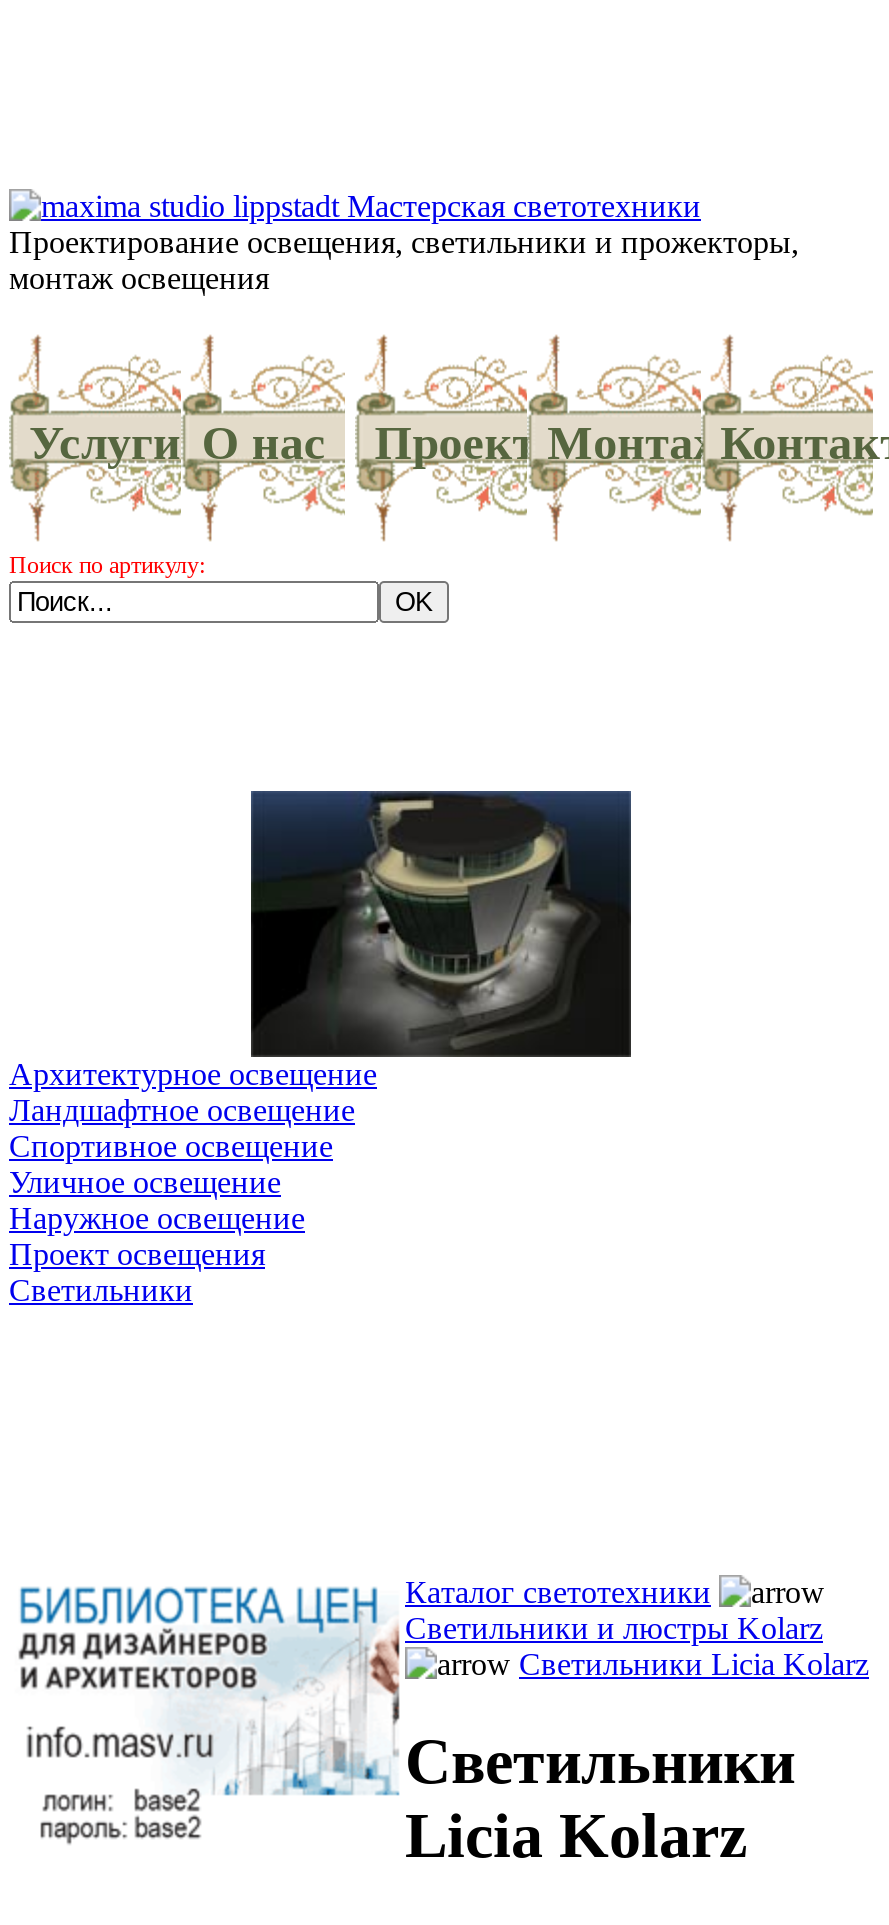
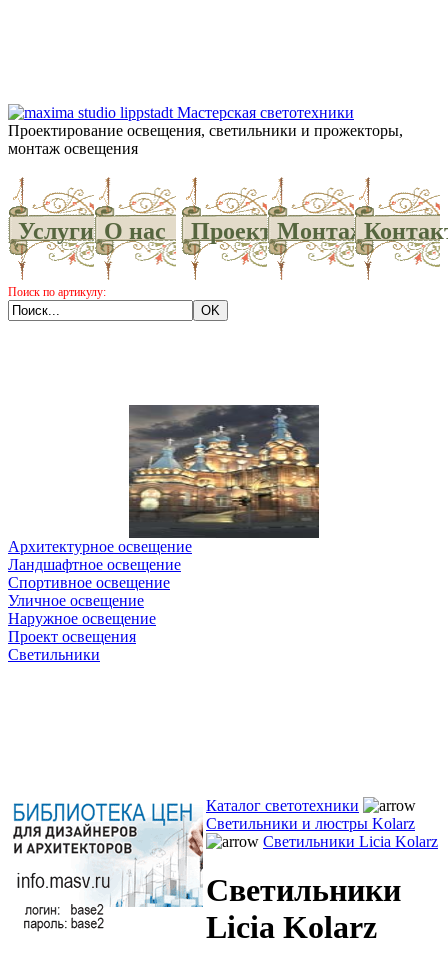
[249,791,633,1053] [image] -> [128,405,320,537] [image]

